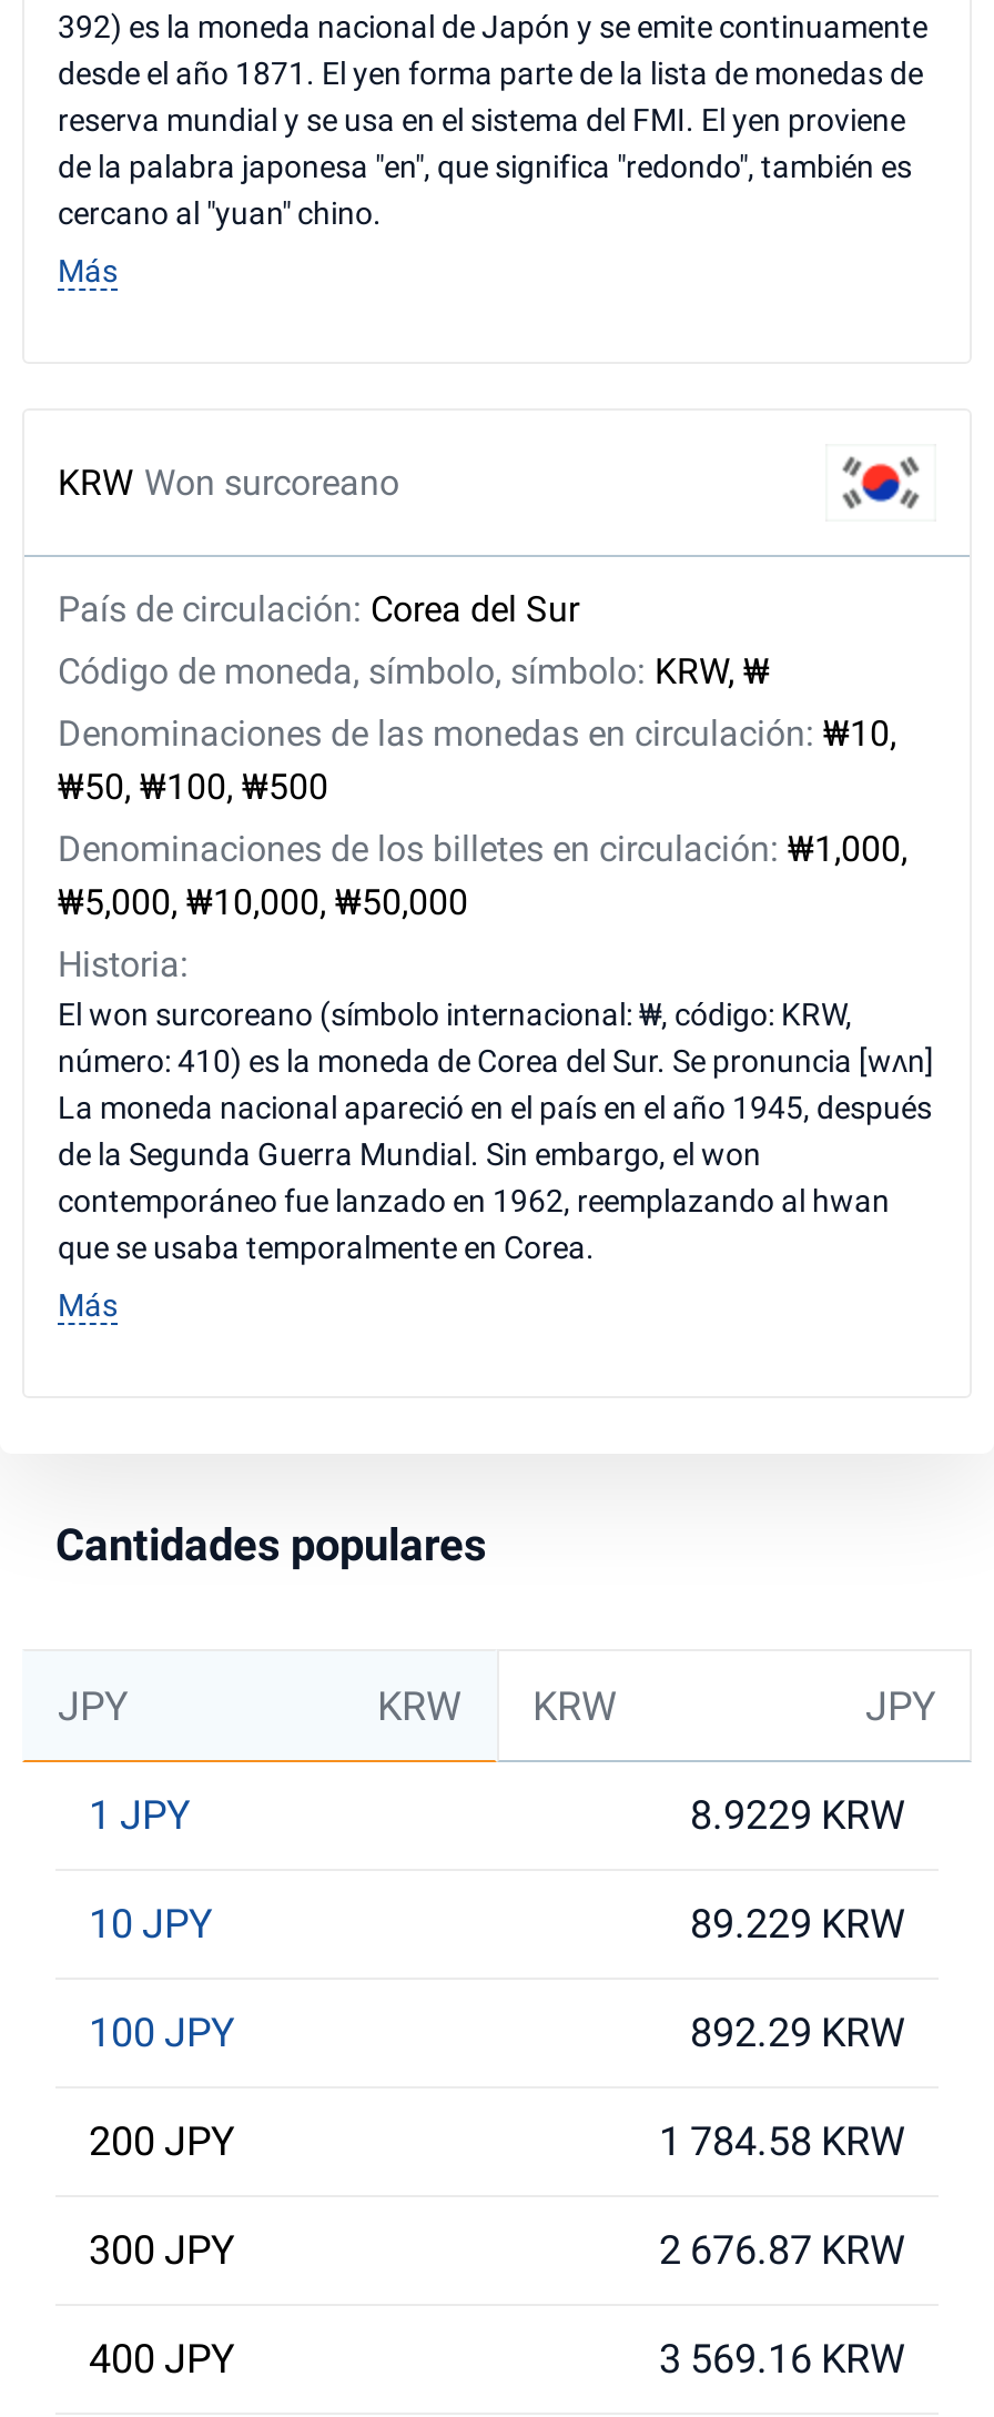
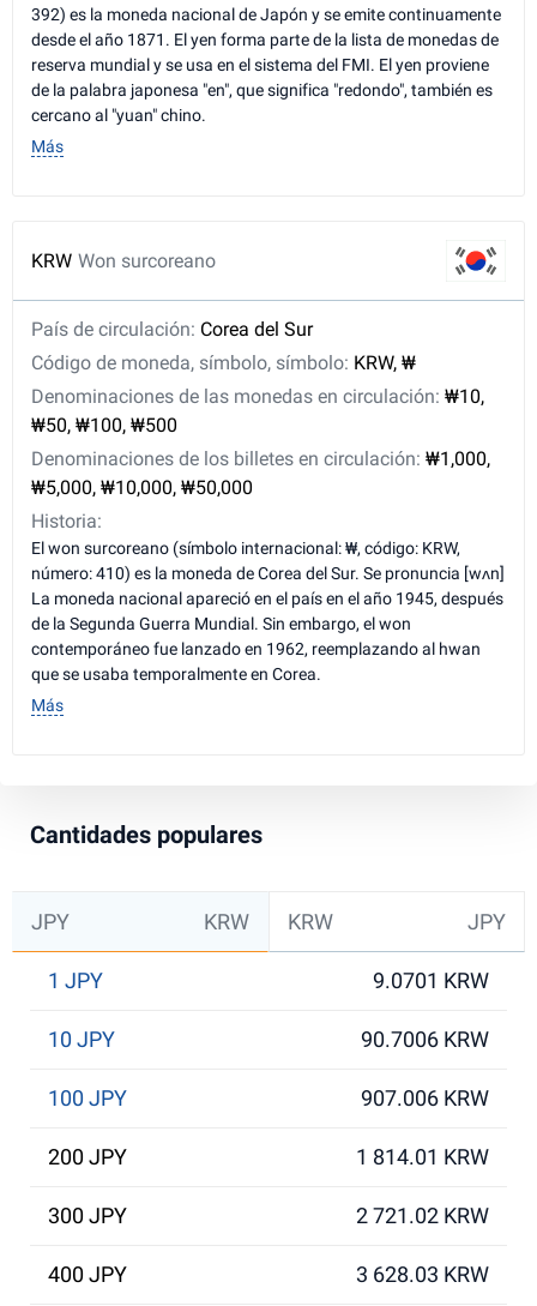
[690,1791,905,1838] 8.9229 KRW -> [373,968,489,993] 9.0701 KRW
[690,1900,905,1946] 89.229 KRW -> [361,1027,489,1052] 90.7006 KRW
[690,2009,905,2055] 892.29 KRW -> [361,1085,489,1111] 907.006 KRW
[659,2117,905,2164] 1 784.58 KRW -> [356,1144,489,1169] 1 814.01 KRW
[659,2226,905,2273] 2 676.87 KRW -> [356,1203,489,1228] 2 721.02 KRW
[659,2335,905,2381] 3 569.16 KRW -> [356,1262,489,1287] 3 628.03 KRW

